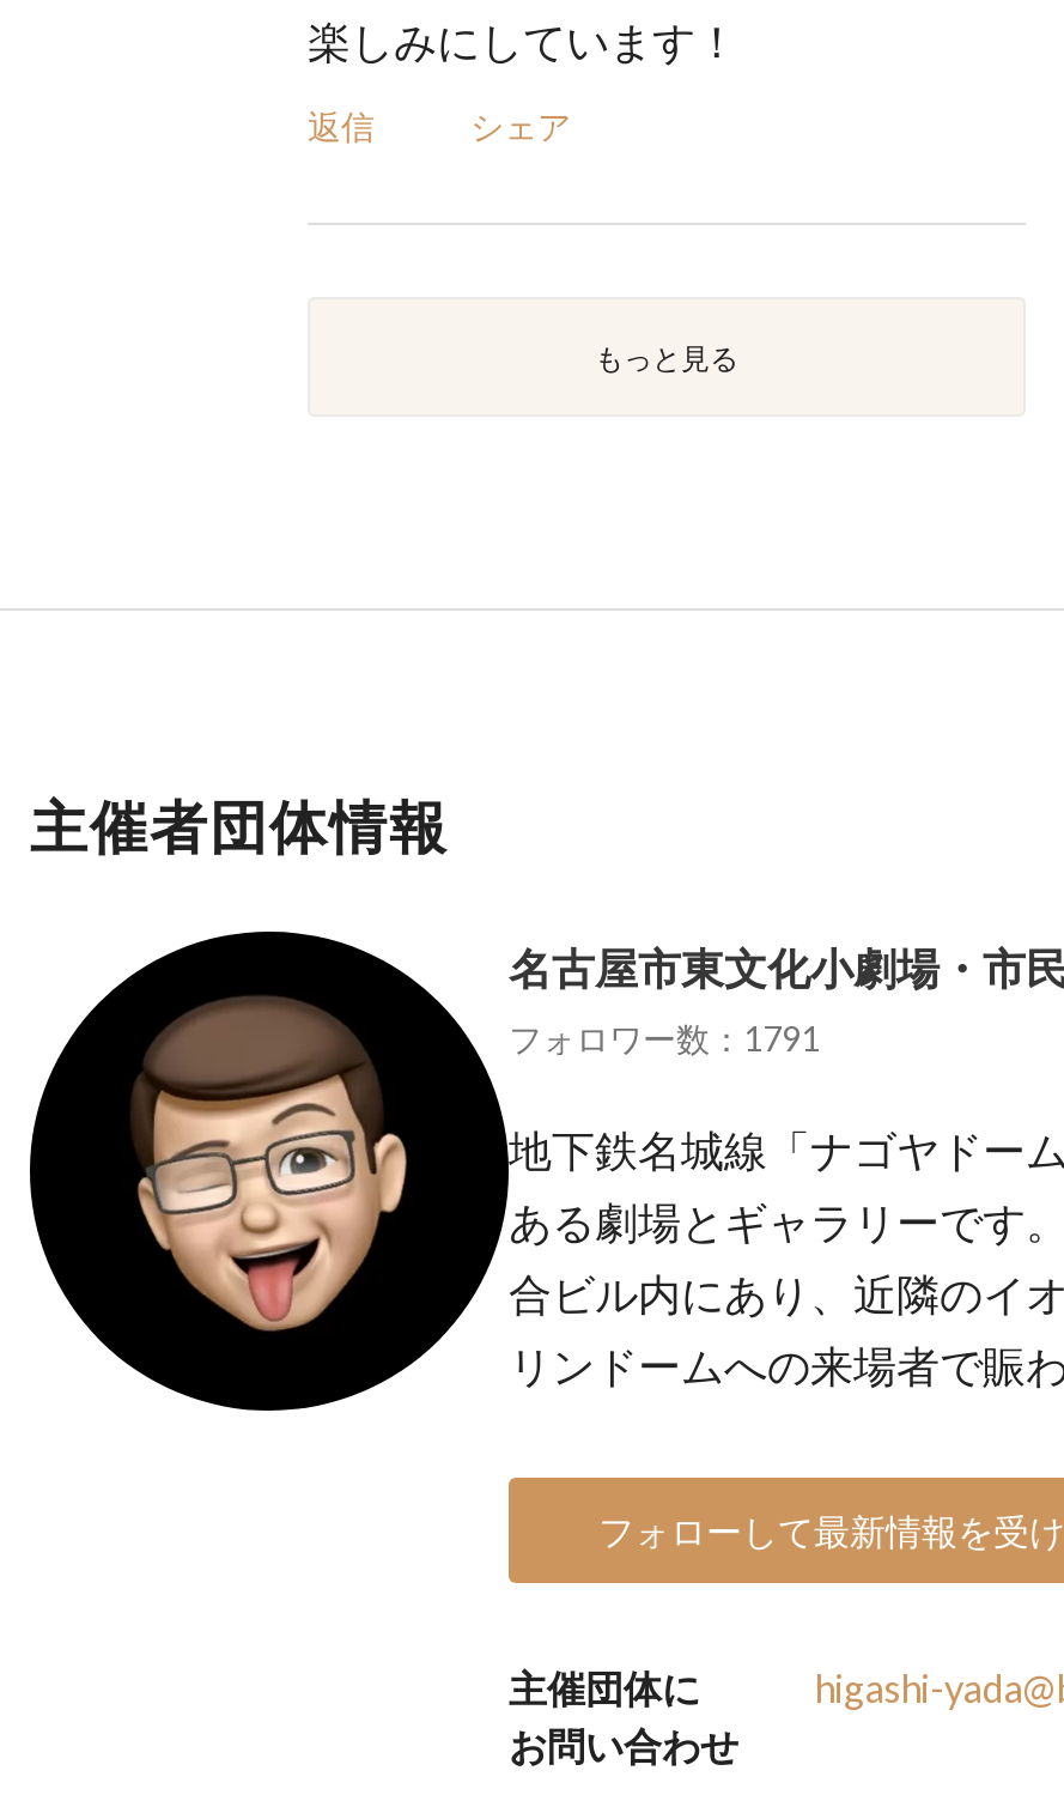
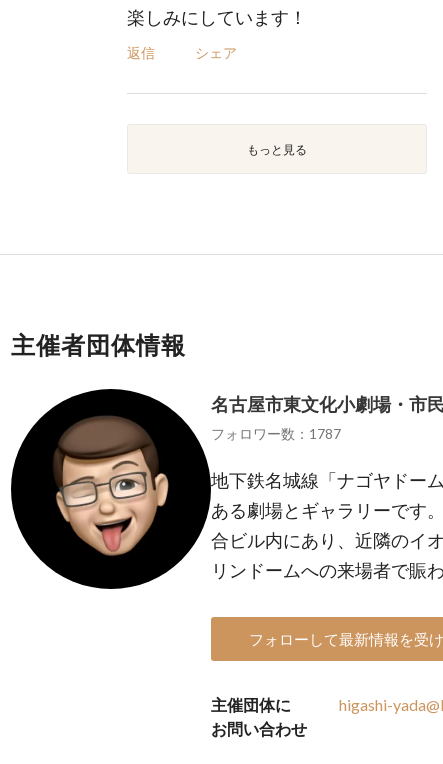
[509,1018,820,1059] フォロワー数：1791 -> [211,425,341,442] フォロワー数：1787

